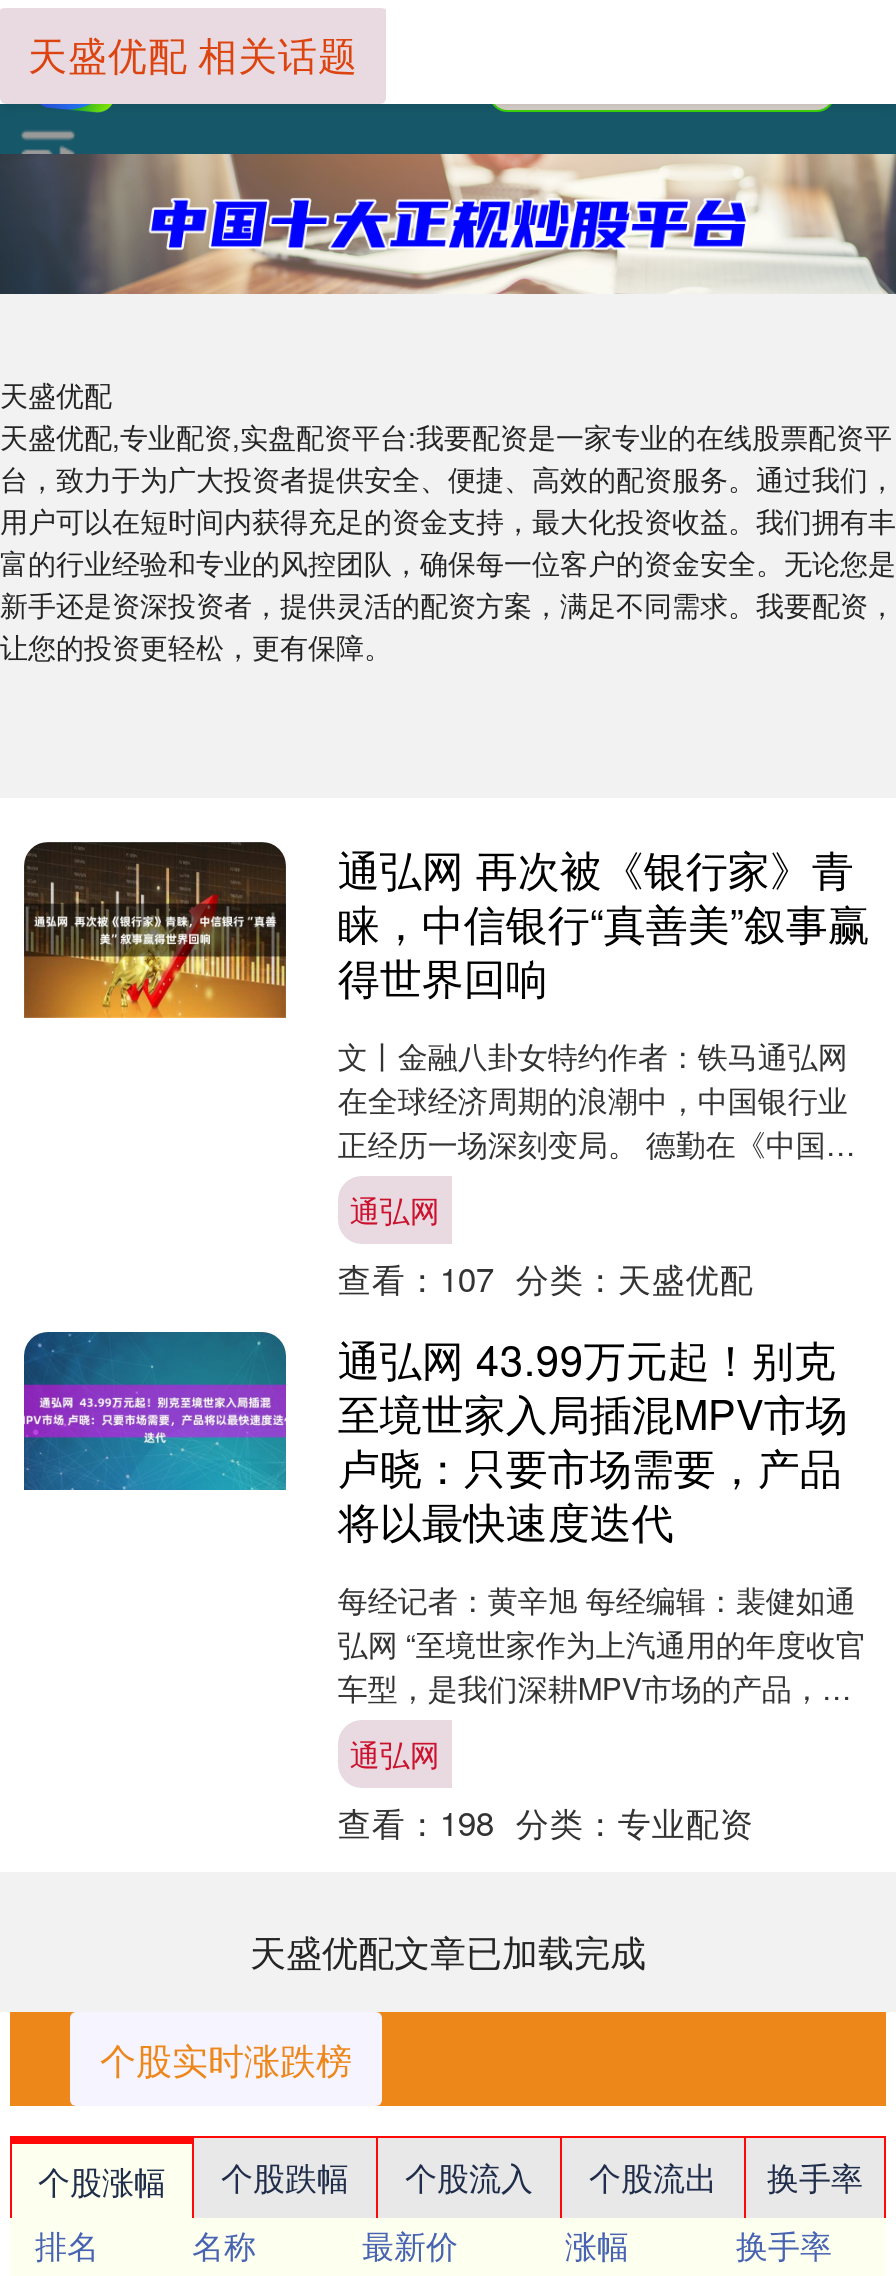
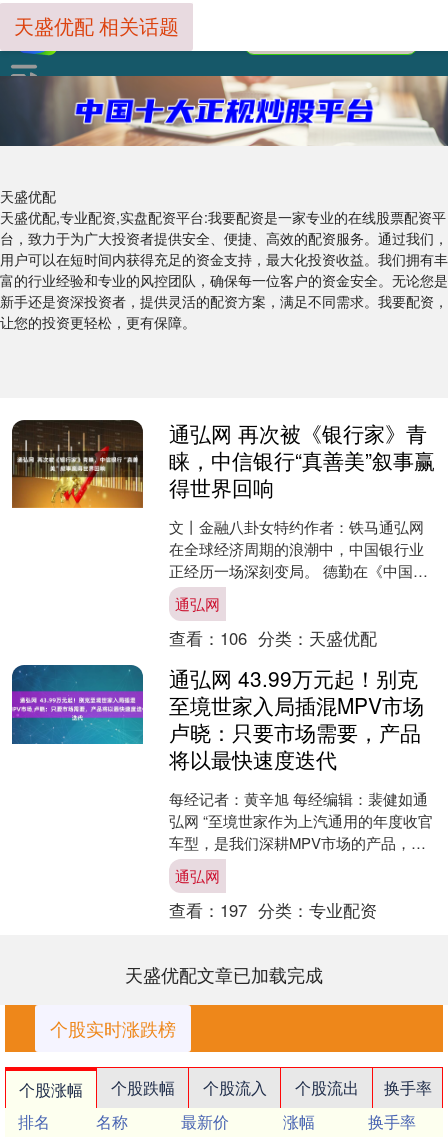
[338,1254,754,1302] 查看：107 分类：天盛优配 -> [169,626,377,650] 查看：106 分类：天盛优配
[338,1798,754,1846] 查看：198 分类：专业配资 -> [169,898,377,922] 查看：197 分类：专业配资

